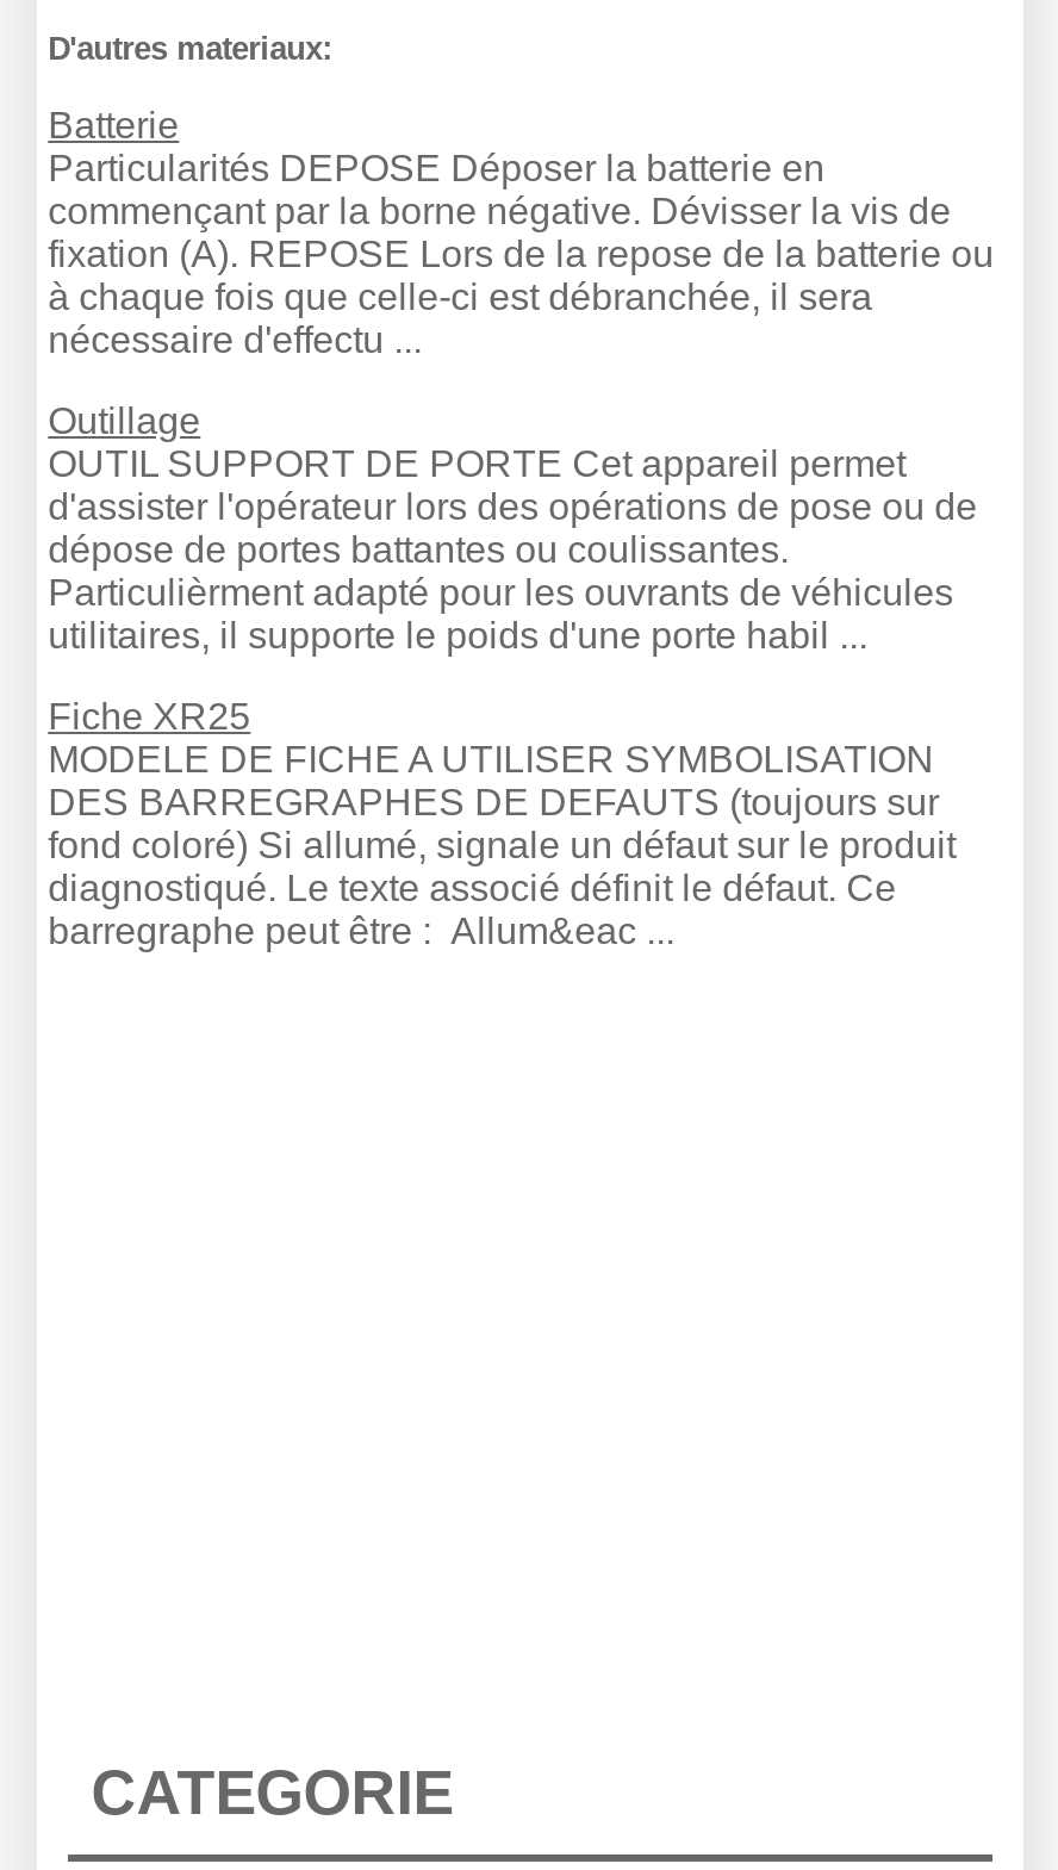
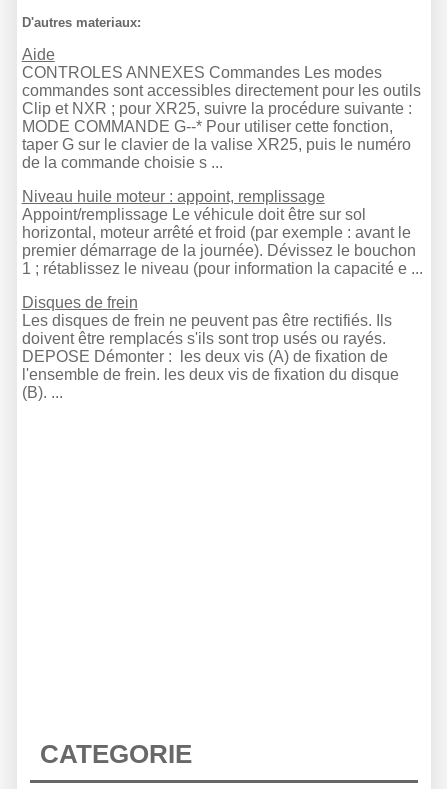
[48,104,994,359] Batterie | Particularités DEPOSE Déposer la batterie en | commençant par la borne négative. Dévisser la vis de | fixation (A). REPOSE Lors de la repose de la batterie ou | à chaque fois que celle-ci est débranchée, il sera | nécessaire d'effectu ... -> [22,46,421,171] Aide | CONTROLES ANNEXES Commandes Les modes | commandes sont accessibles directement pour les outils | Clip et NXR ; pour XR25, suivre la procédure suivante : | MODE COMMANDE G--* Pour utiliser cette fonction, | taper G sur le clavier de la valise XR25, puis le numéro | de la commande choisie s ...
[48,400,977,655] Outillage | OUTIL SUPPORT DE PORTE Cet appareil permet | d'assister l'opérateur lors des opérations de pose ou de | dépose de portes battantes ou coulissantes. | Particulièrment adapté pour les ouvrants de véhicules | utilitaires, il supporte le poids d'une porte habil ... -> [22,188,423,277] Niveau huile moteur : appoint, remplissage | Appoint/remplissage Le véhicule doit être sur sol | horizontal, moteur arrêté et froid (par exemple : avant le | premier démarrage de la journée). Dévissez le bouchon | 1 ; rétablissez le niveau (pour information la capacité e ...
[48,695,956,950] Fiche XR25 | MODELE DE FICHE A UTILISER SYMBOLISATION | DES BARREGRAPHES DE DEFAUTS (toujours sur | fond coloré) Si allumé, signale un défaut sur le produit | diagnostiqué. Le texte associé définit le défaut. Ce | barregraphe peut être : Allum&eac ... -> [22,294,399,401] Disques de frein | Les disques de frein ne peuvent pas être rectifiés. Ils | doivent être remplacés s'ils sont trop usés ou rayés. | DEPOSE Démonter : les deux vis (A) de fixation de | l'ensemble de frein. les deux vis de fixation du disque | (B). ...

